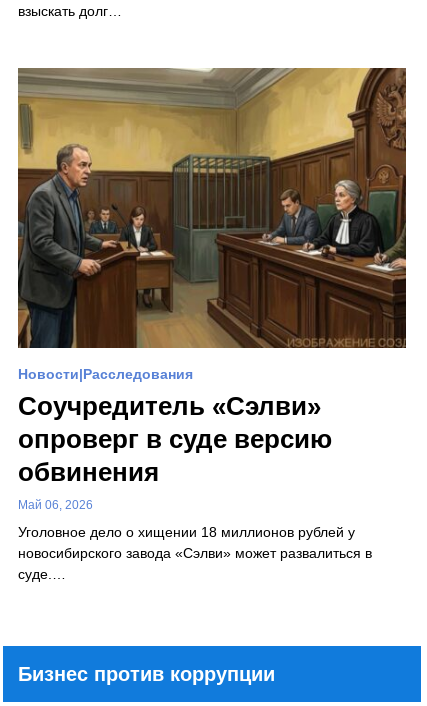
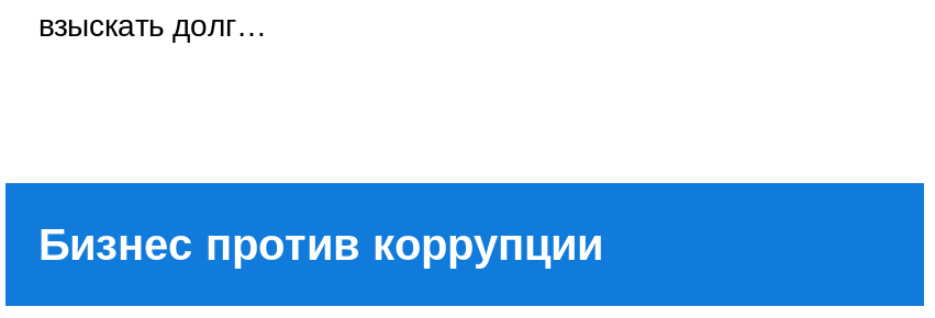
[17,67,407,582] [image] | Новости Расследования | Соучредитель «Сэлви» | опроверг в суде версию | обвинения | Май 06, 2026 | Уголовное дело о хищении 18 миллионов рублей у | новосибирского завода «Сэлви» может развалиться в | суде.… -> none

